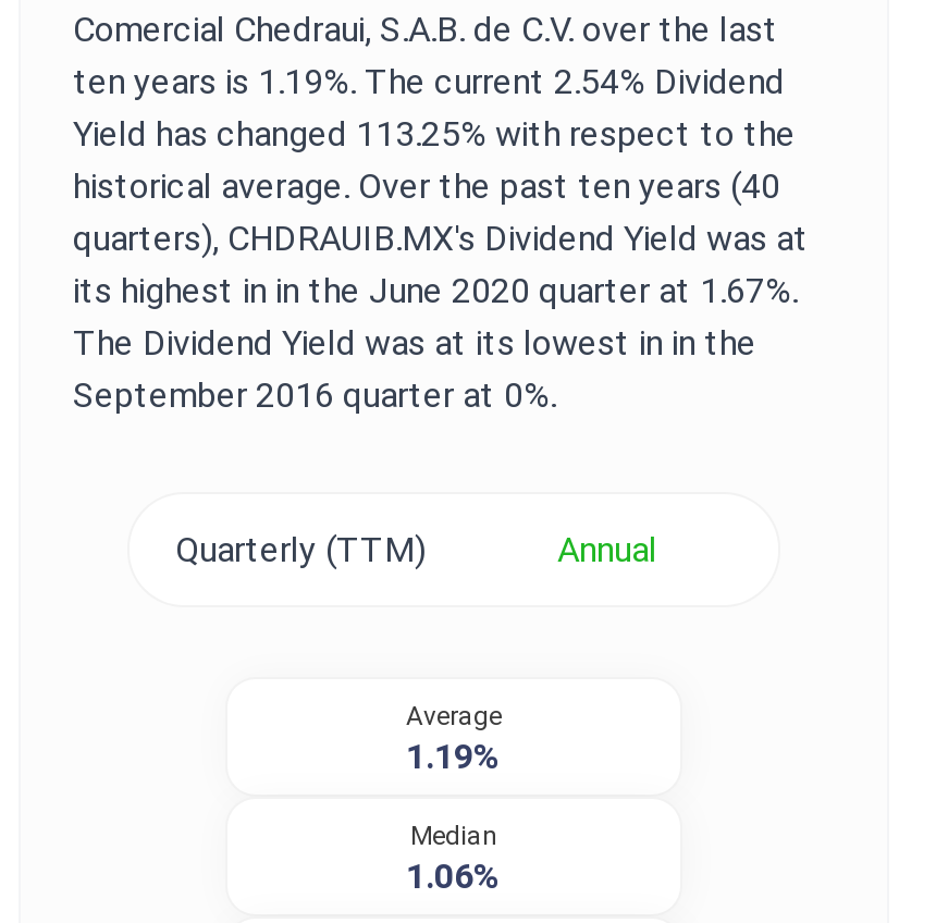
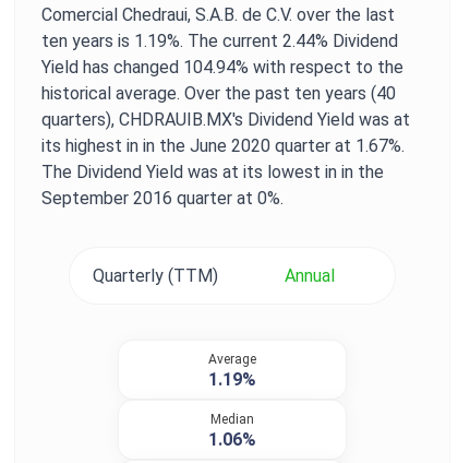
[73,61,785,102] ten years is 1.19%. The current 2.54% Dividend -> [41,31,398,51] ten years is 1.19%. The current 2.44% Dividend
[73,113,796,155] Yield has changed 113.25% with respect to the -> [41,57,403,78] Yield has changed 104.94% with respect to the

